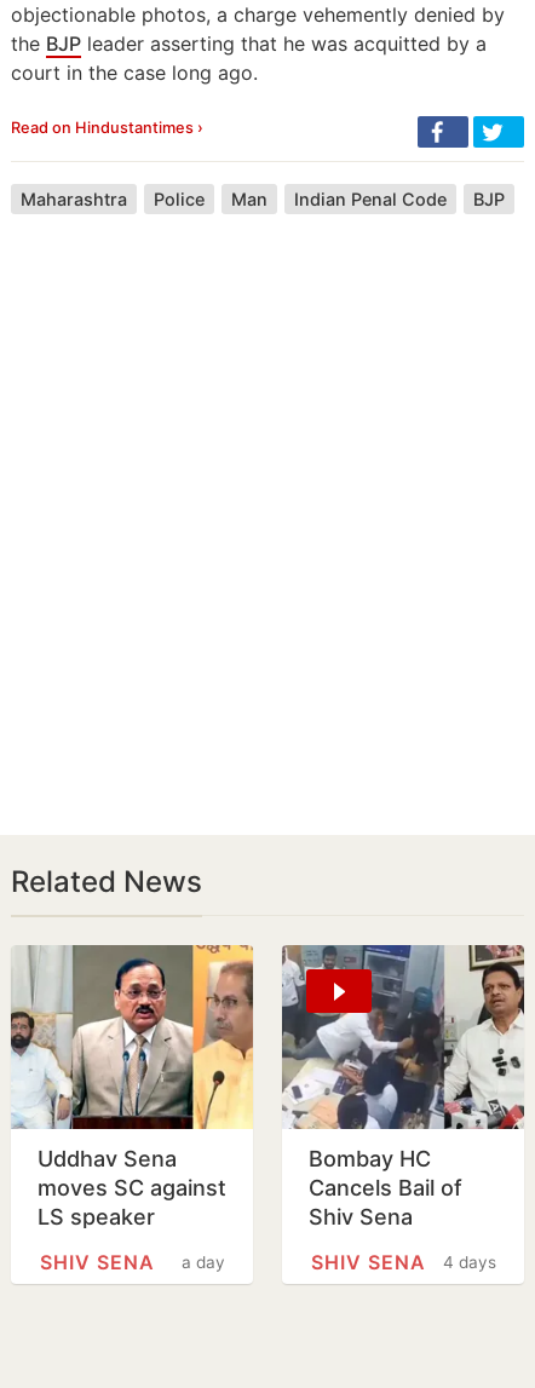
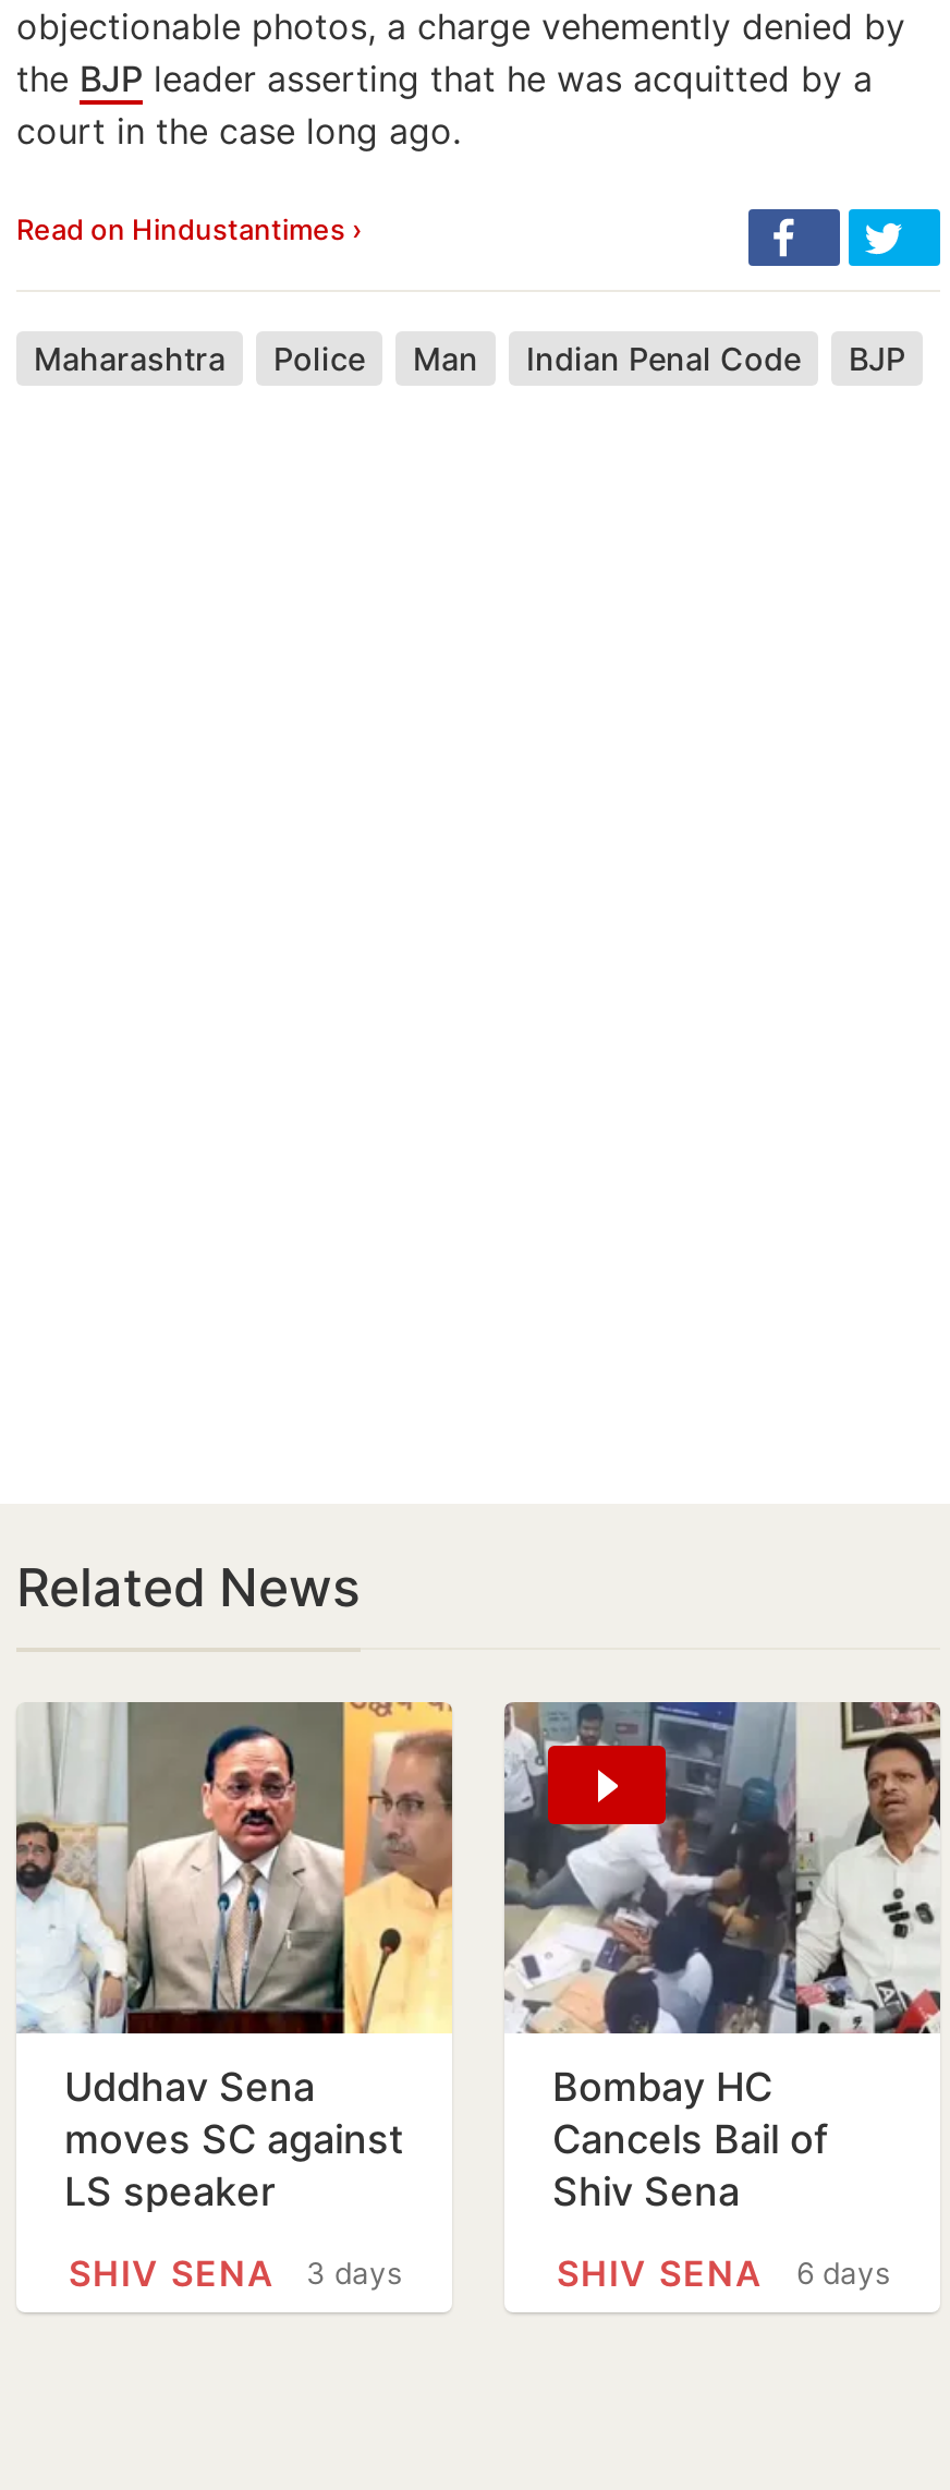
[182,1253,225,1272] a day -> [306,2256,402,2291] 3 days
[443,1253,496,1272] 4 days -> [796,2256,890,2291] 6 days

